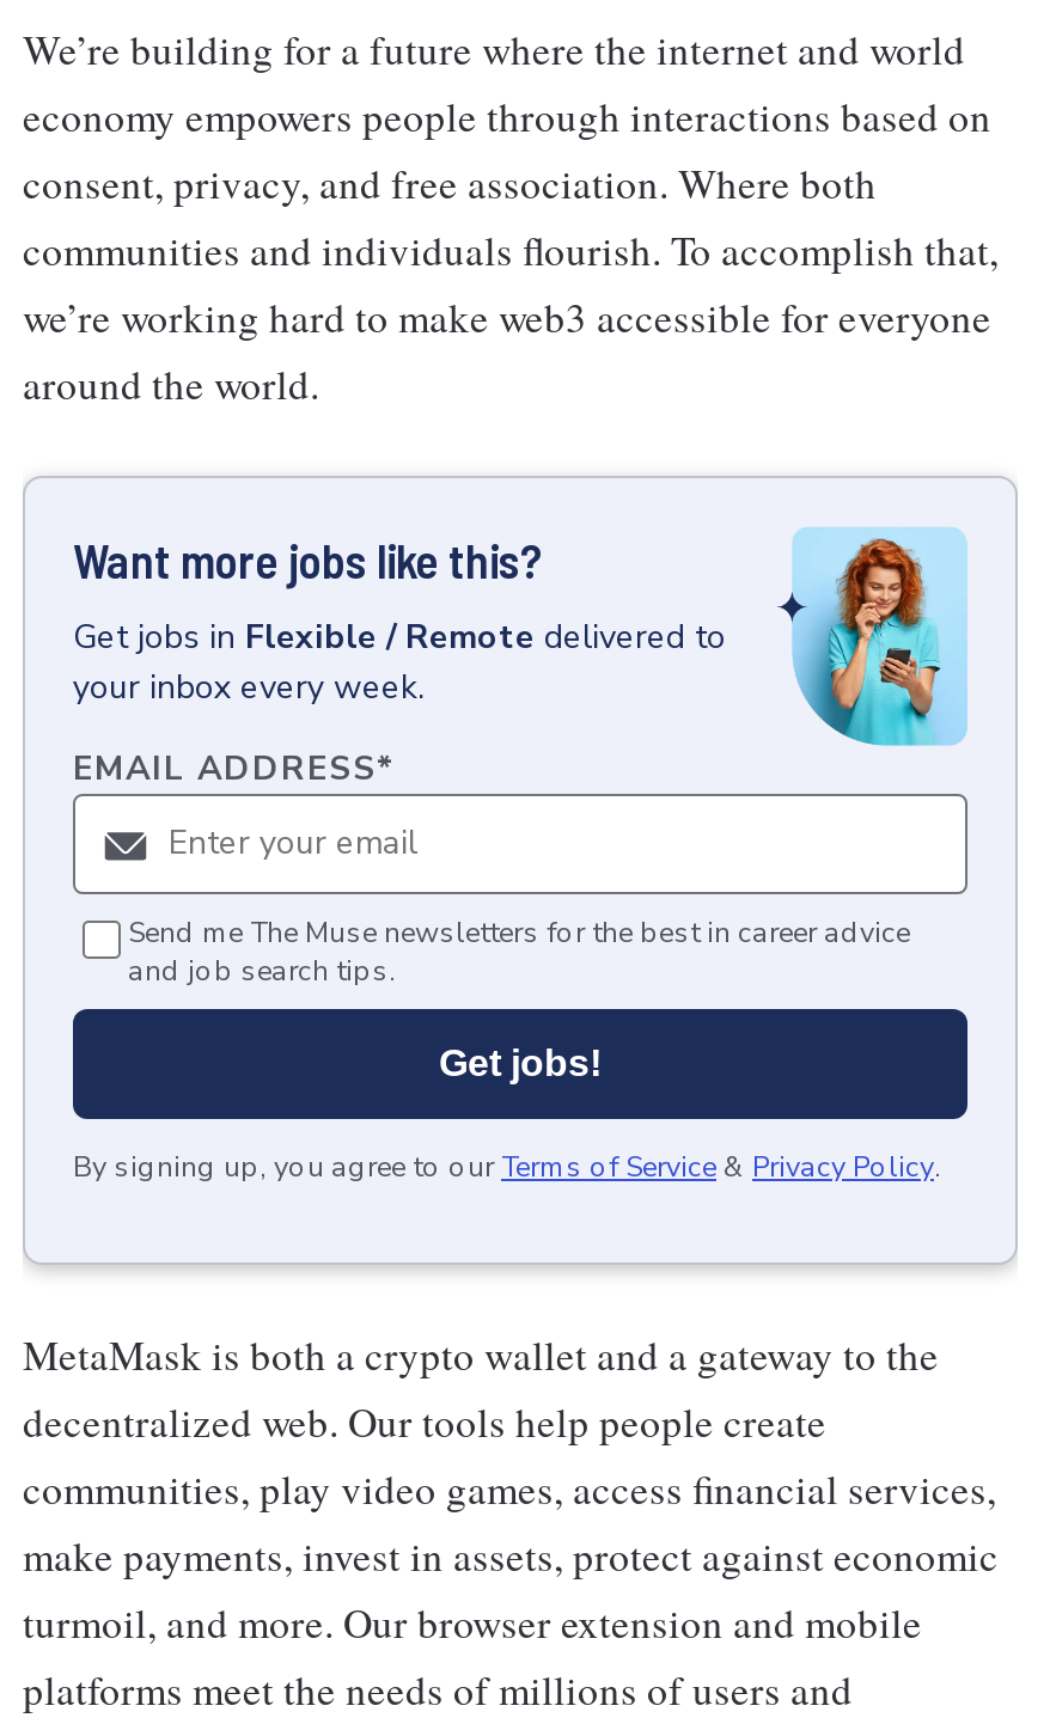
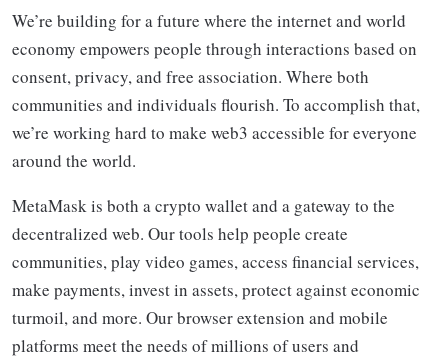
[23,476,1018,1272] [image] | Want more jobs like this? | Get jobs in Flexible / Remote delivered to | your inbox every week. | EMAIL ADDRESS* -> none
[73,914,941,1186] Send me The Muse newsletters for the best in career advice | and job search tips. | Get jobs! | By signing up, you agree to our Terms of Service & Privacy Policy. -> none

